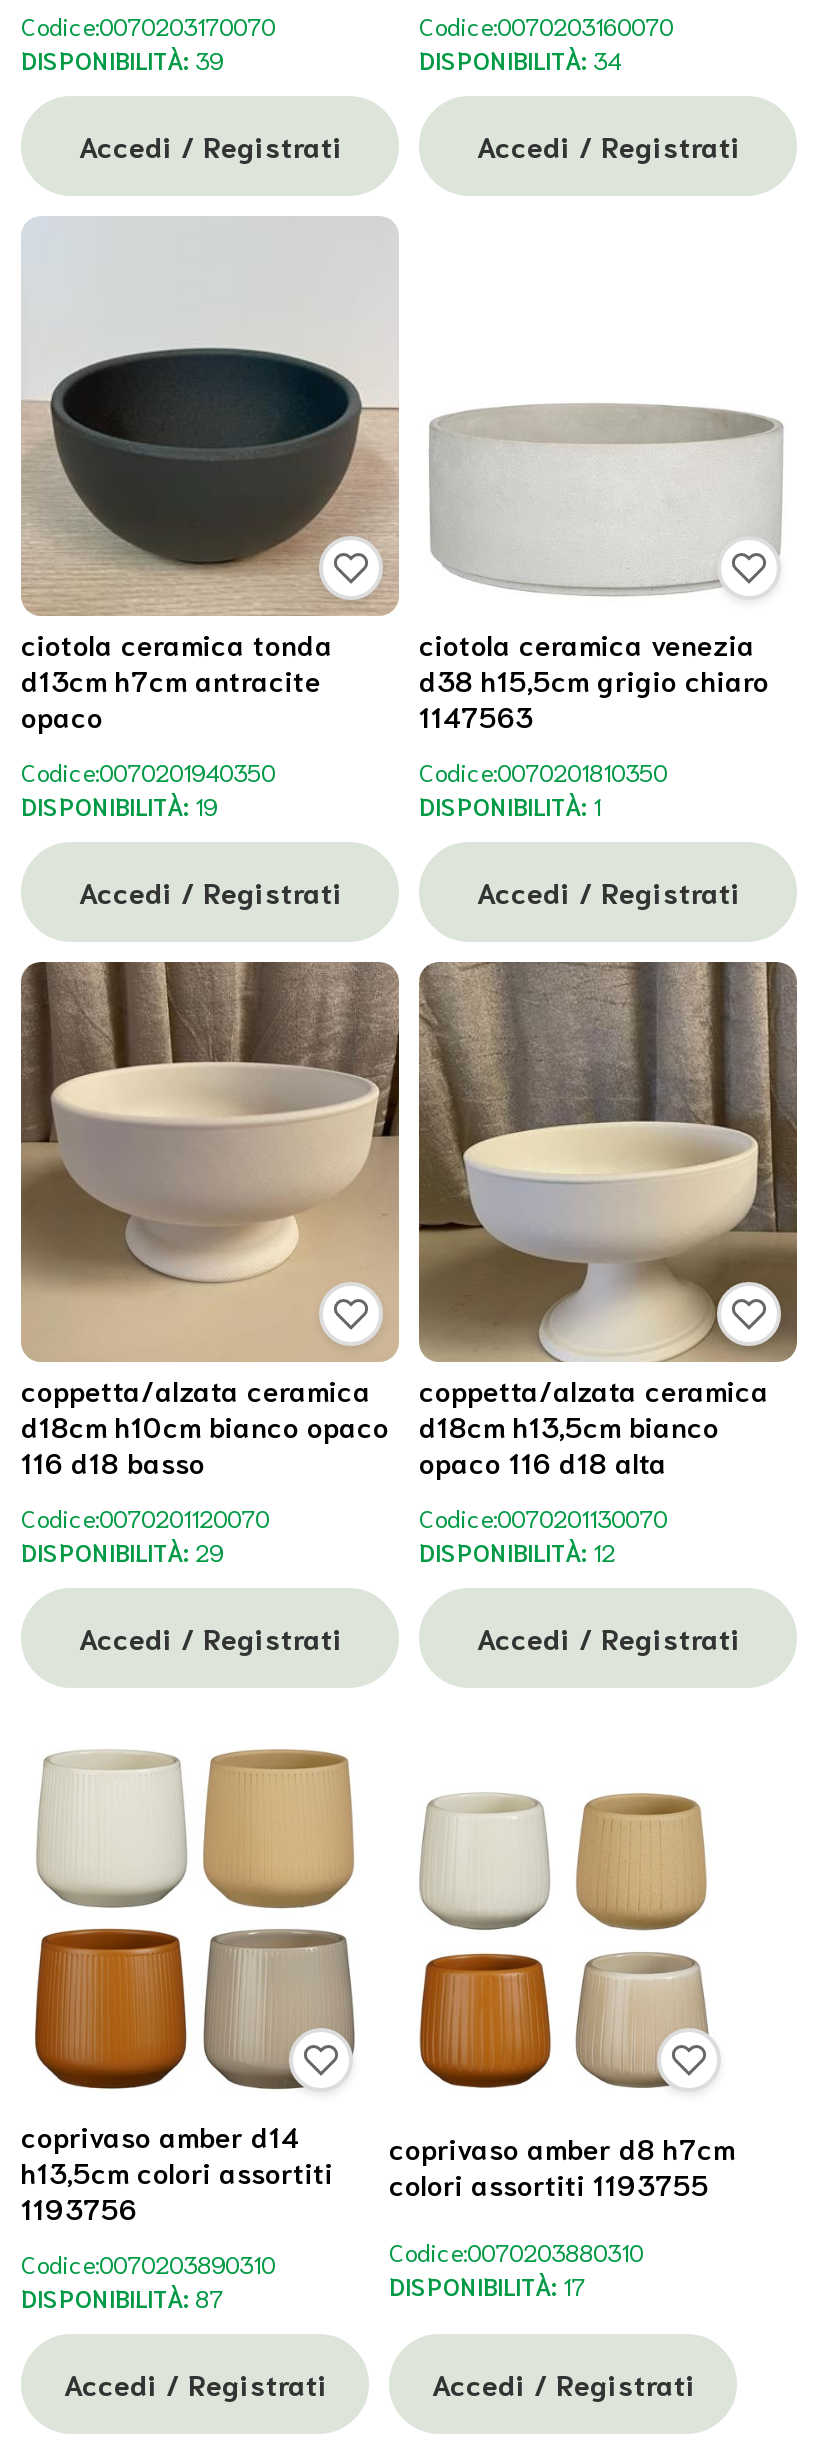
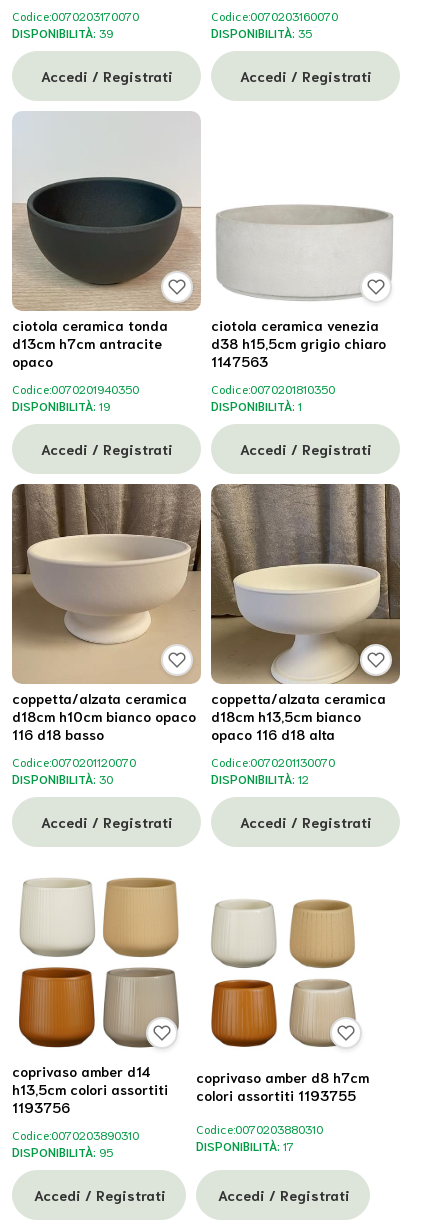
[419,43,621,73] DISPONIBILITÀ: 34 -> [211,25,312,40] DISPONIBILITÀ: 35
[21,1535,223,1565] DISPONIBILITÀ: 29 -> [12,771,113,786] DISPONIBILITÀ: 30
[21,2281,223,2311] DISPONIBILITÀ: 87 -> [12,1144,113,1159] DISPONIBILITÀ: 95

